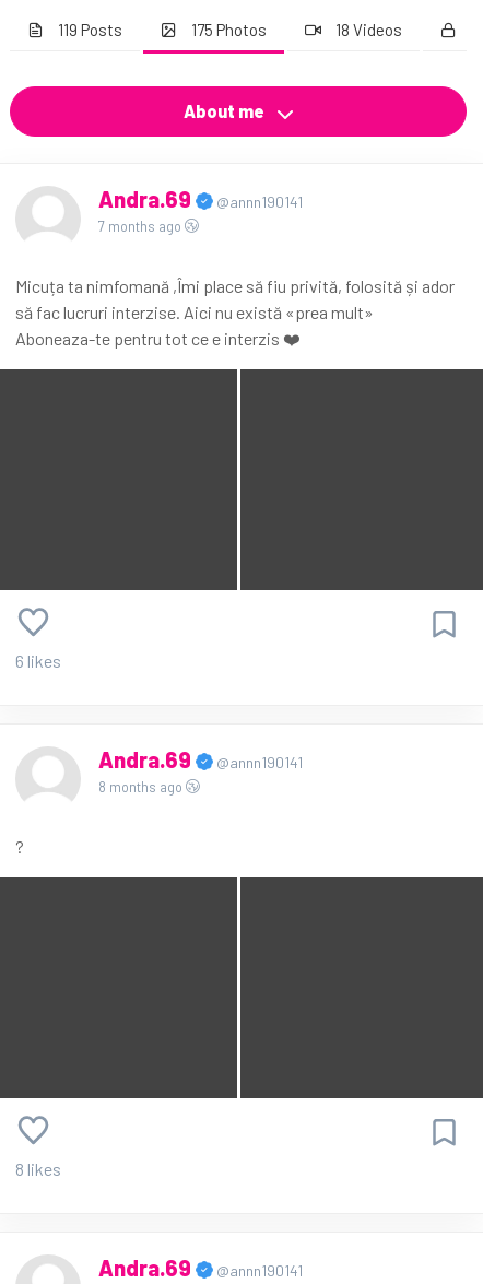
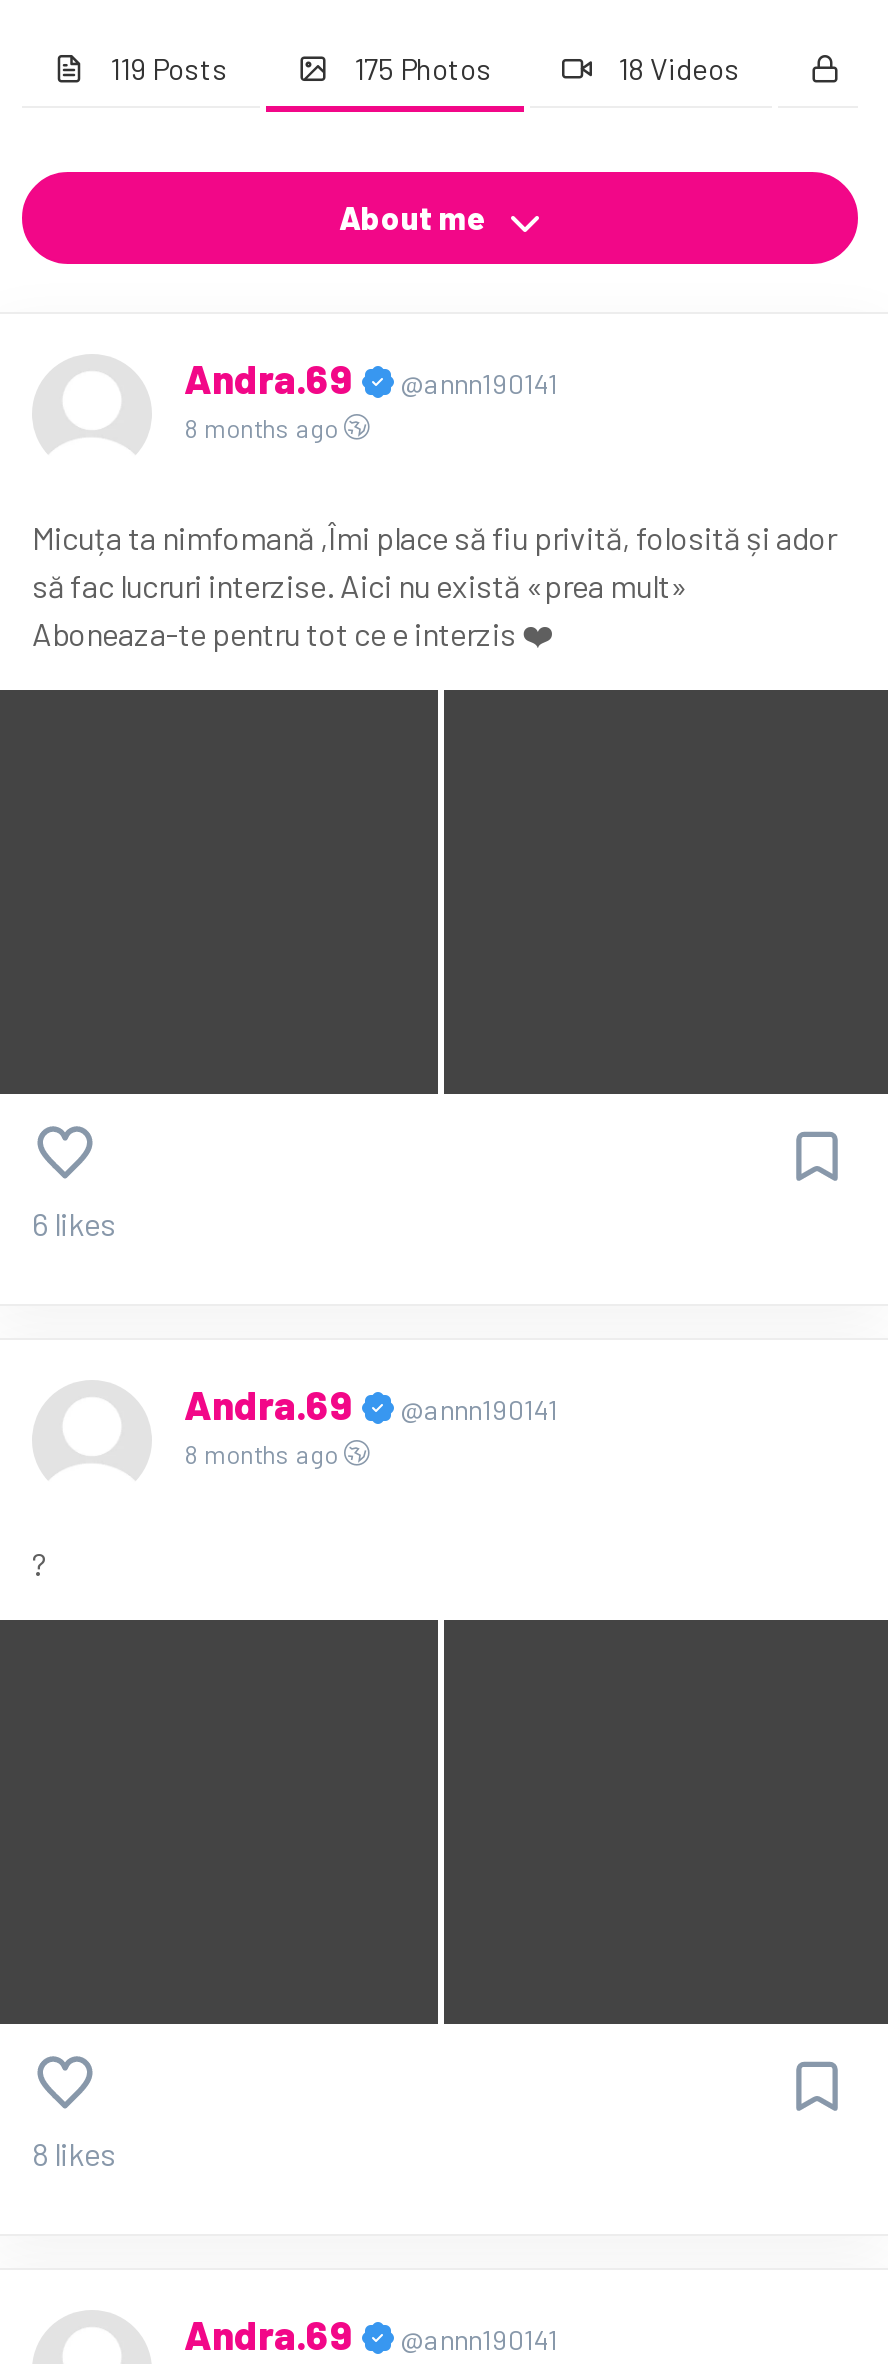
[98,218,181,235] 7 months ago -> [184,412,338,444] 8 months ago

